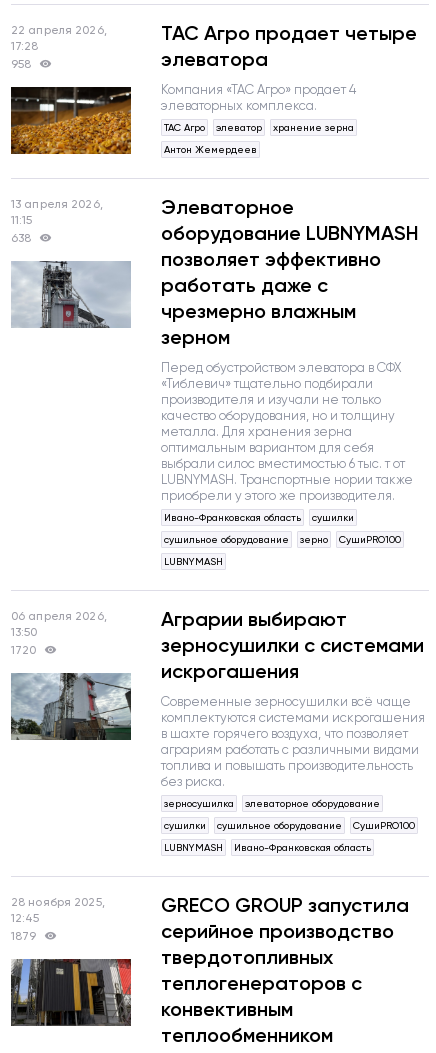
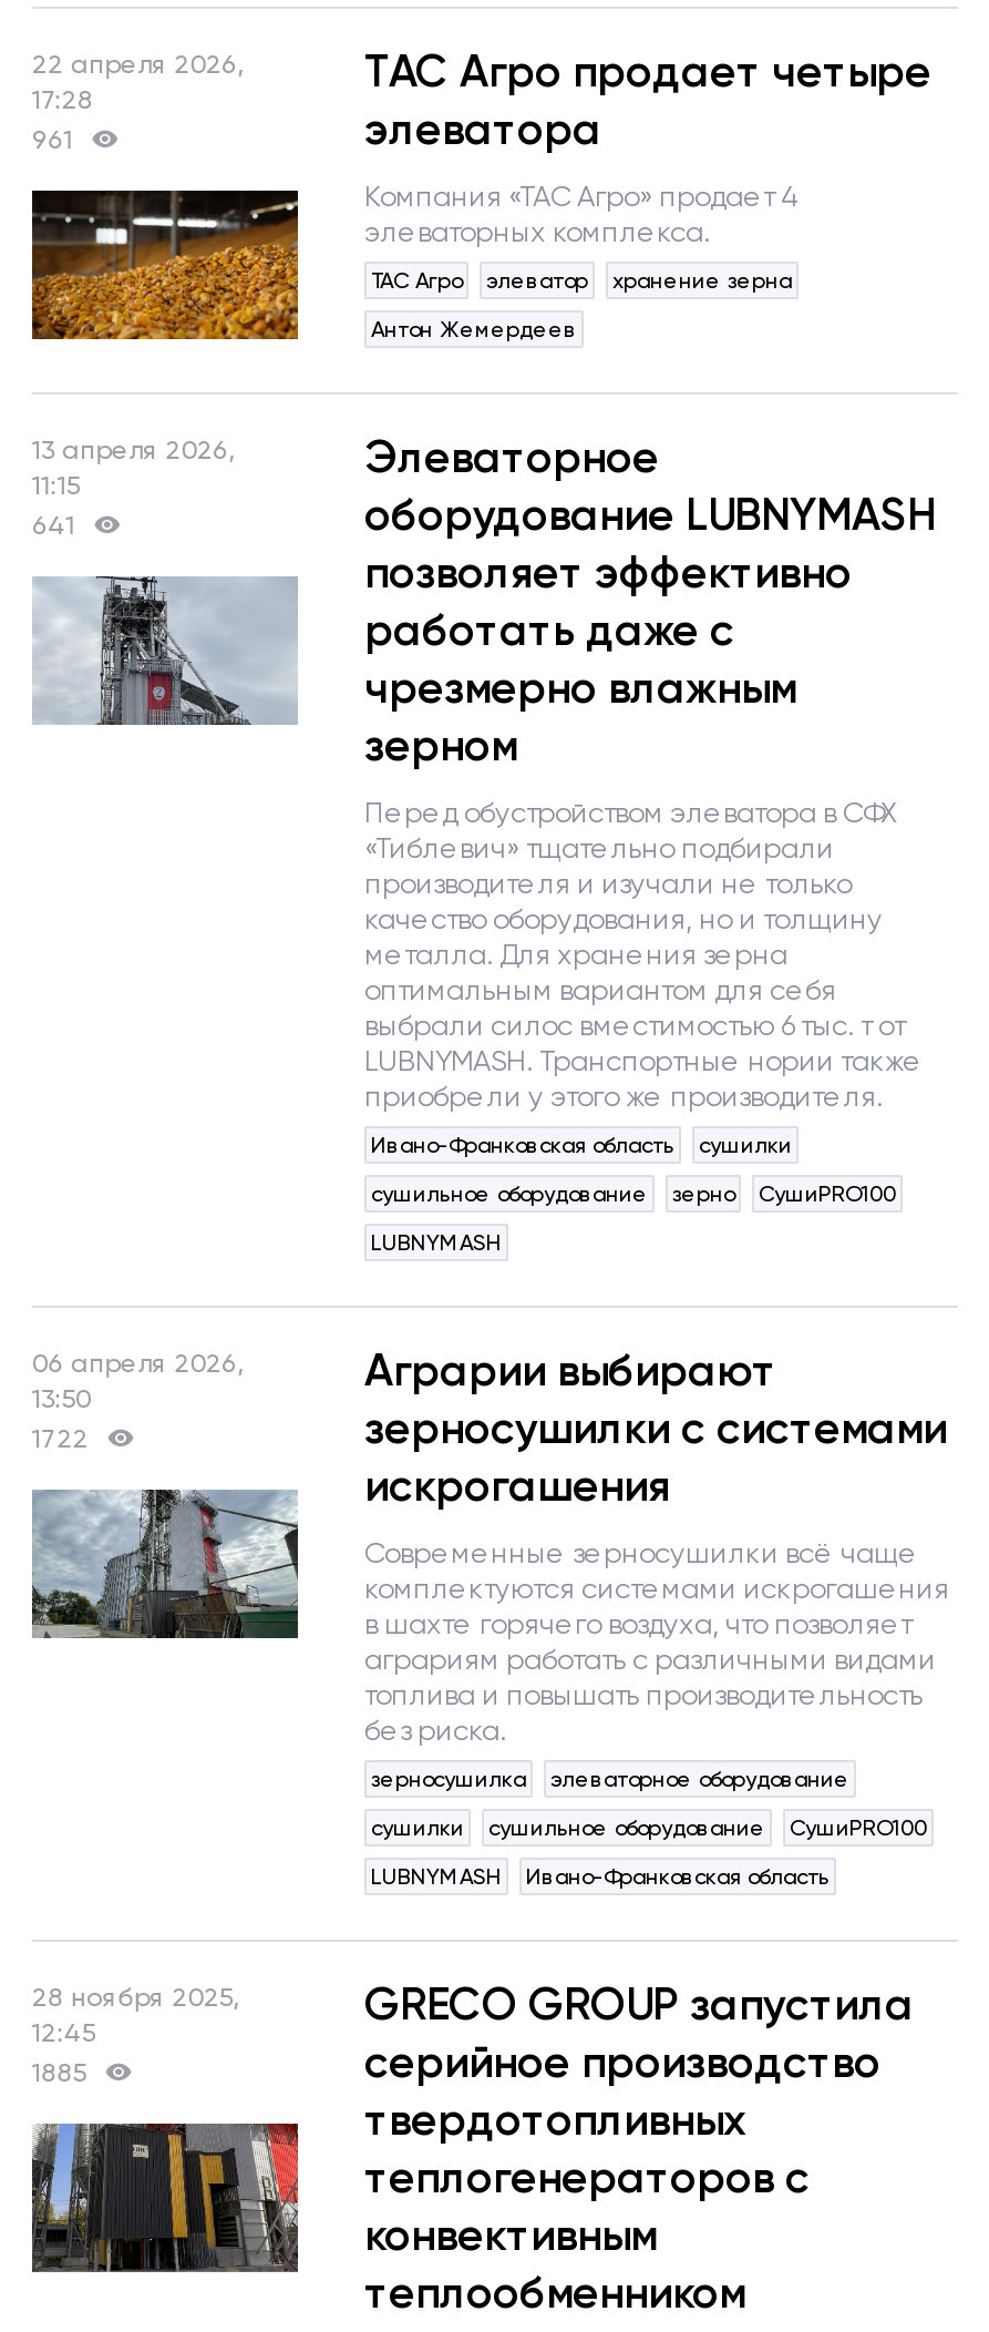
[11,57,31,71] 958 -> [32,125,73,156] 961
[11,231,31,245] 638 -> [32,511,75,542] 641
[11,643,36,657] 1720 -> [32,1424,89,1455] 1722
[11,929,36,943] 1879 -> [32,2058,86,2089] 1885

